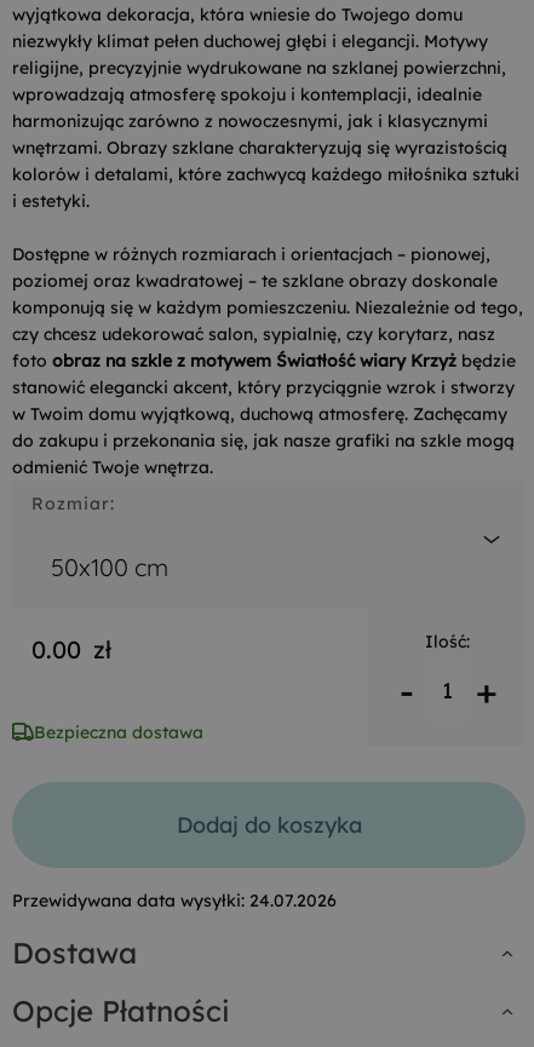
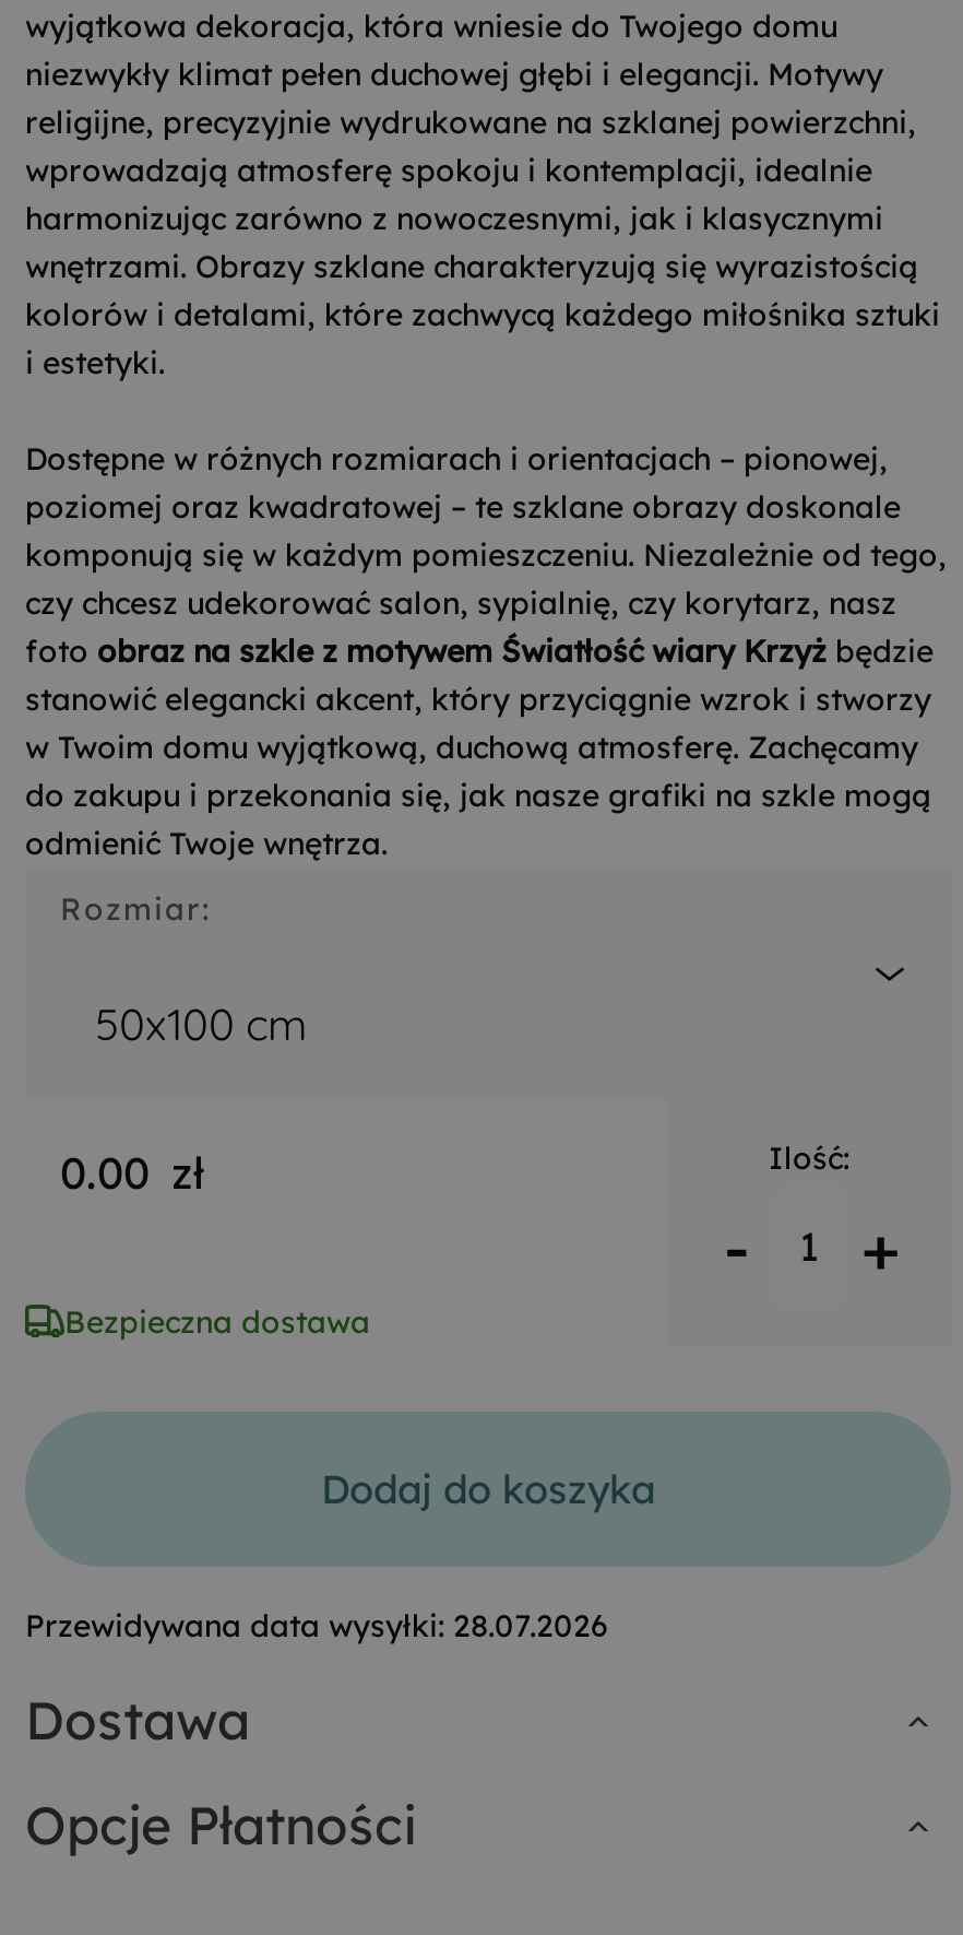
[12,890,337,911] Przewidywana data wysyłki: 24.07.2026 -> [25,1606,608,1645] Przewidywana data wysyłki: 28.07.2026

